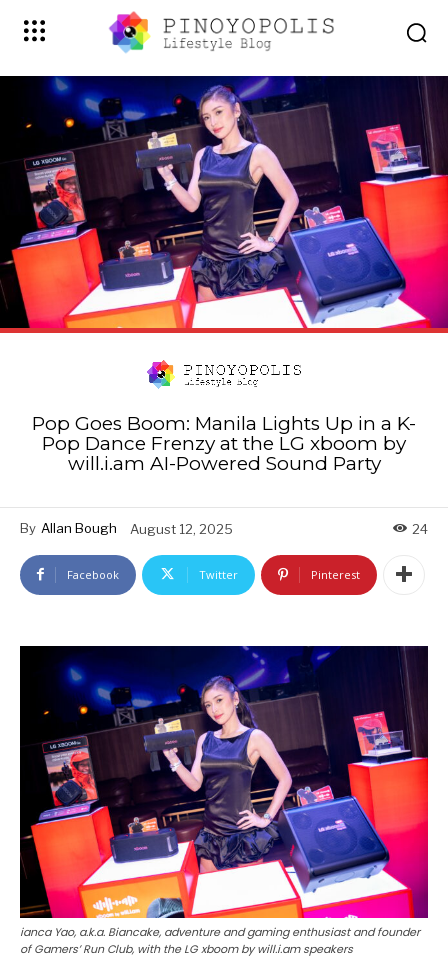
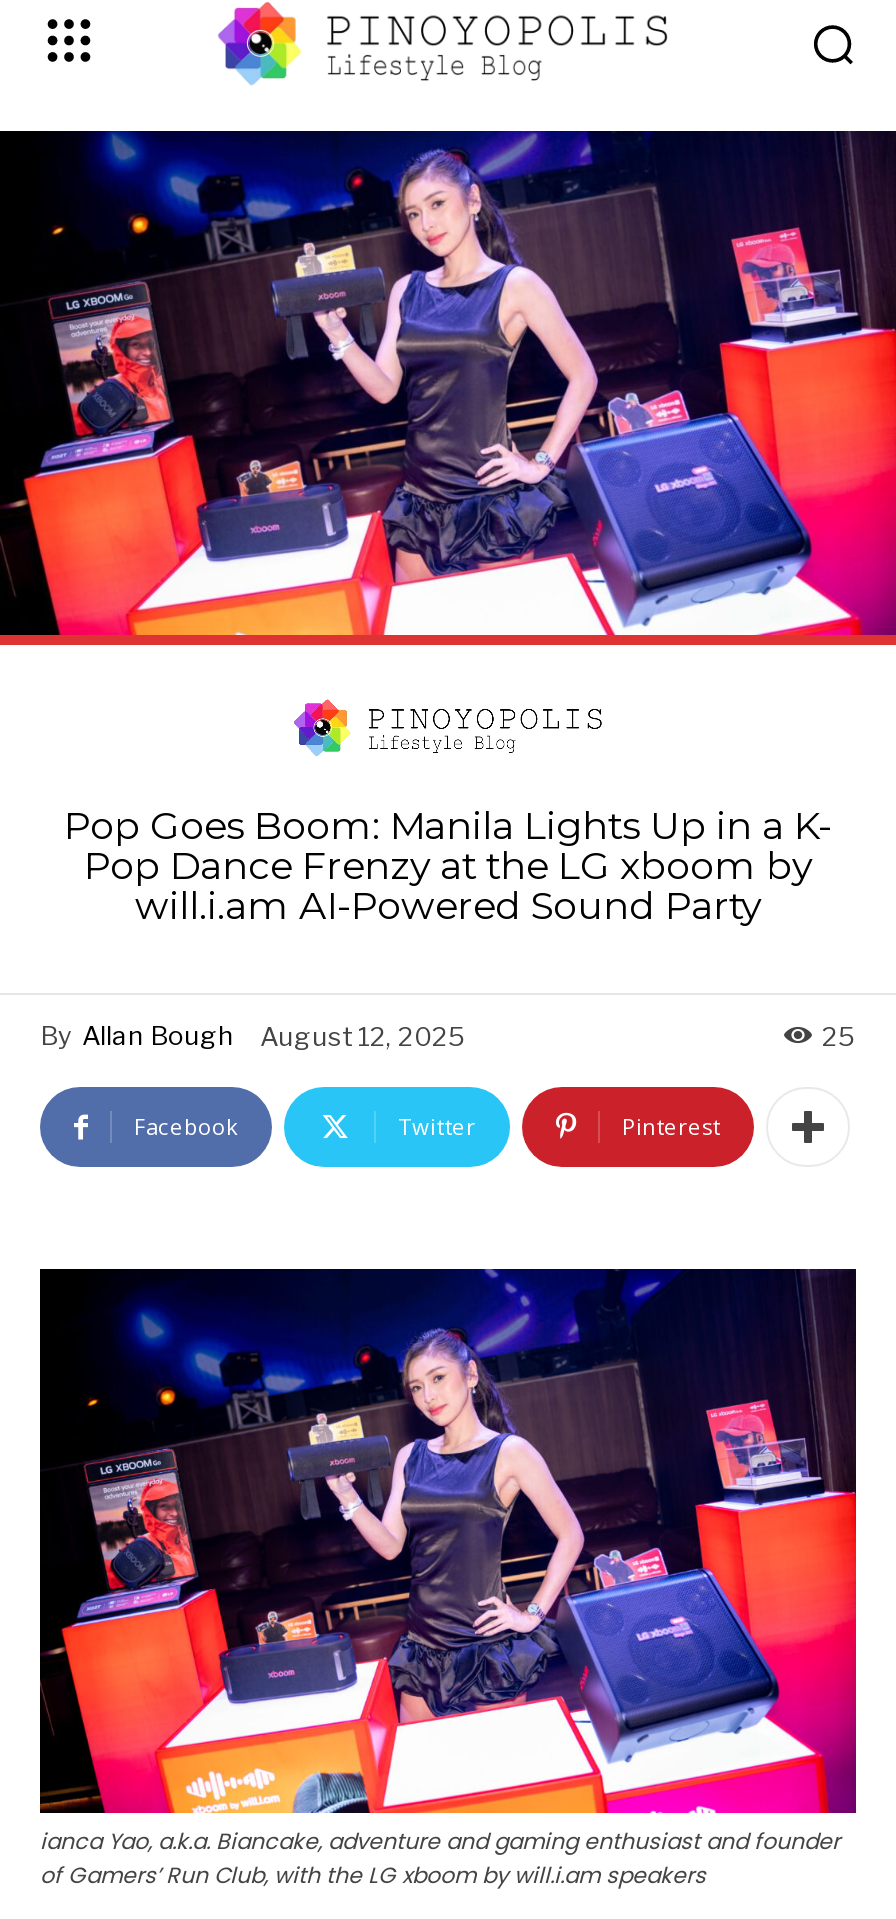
[412,521,428,537] 24 -> [822,1020,856,1052] 25

